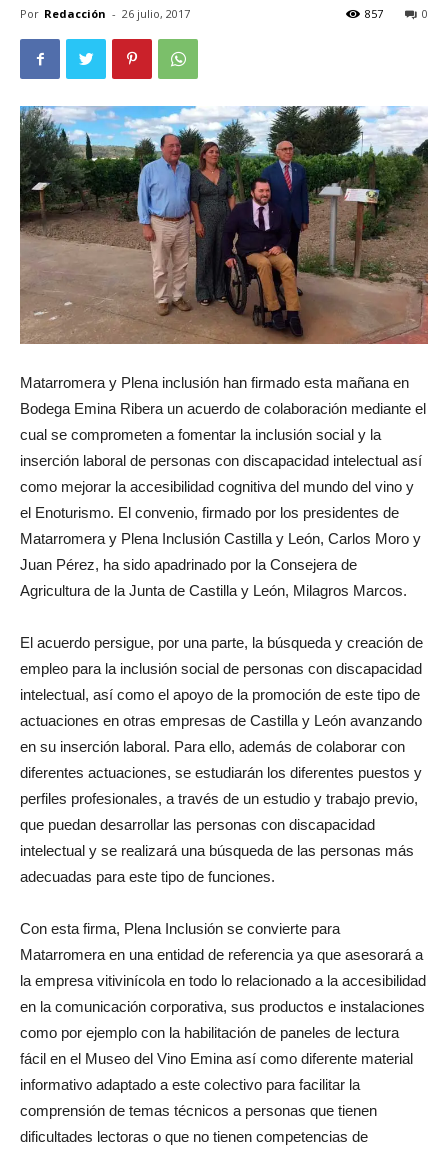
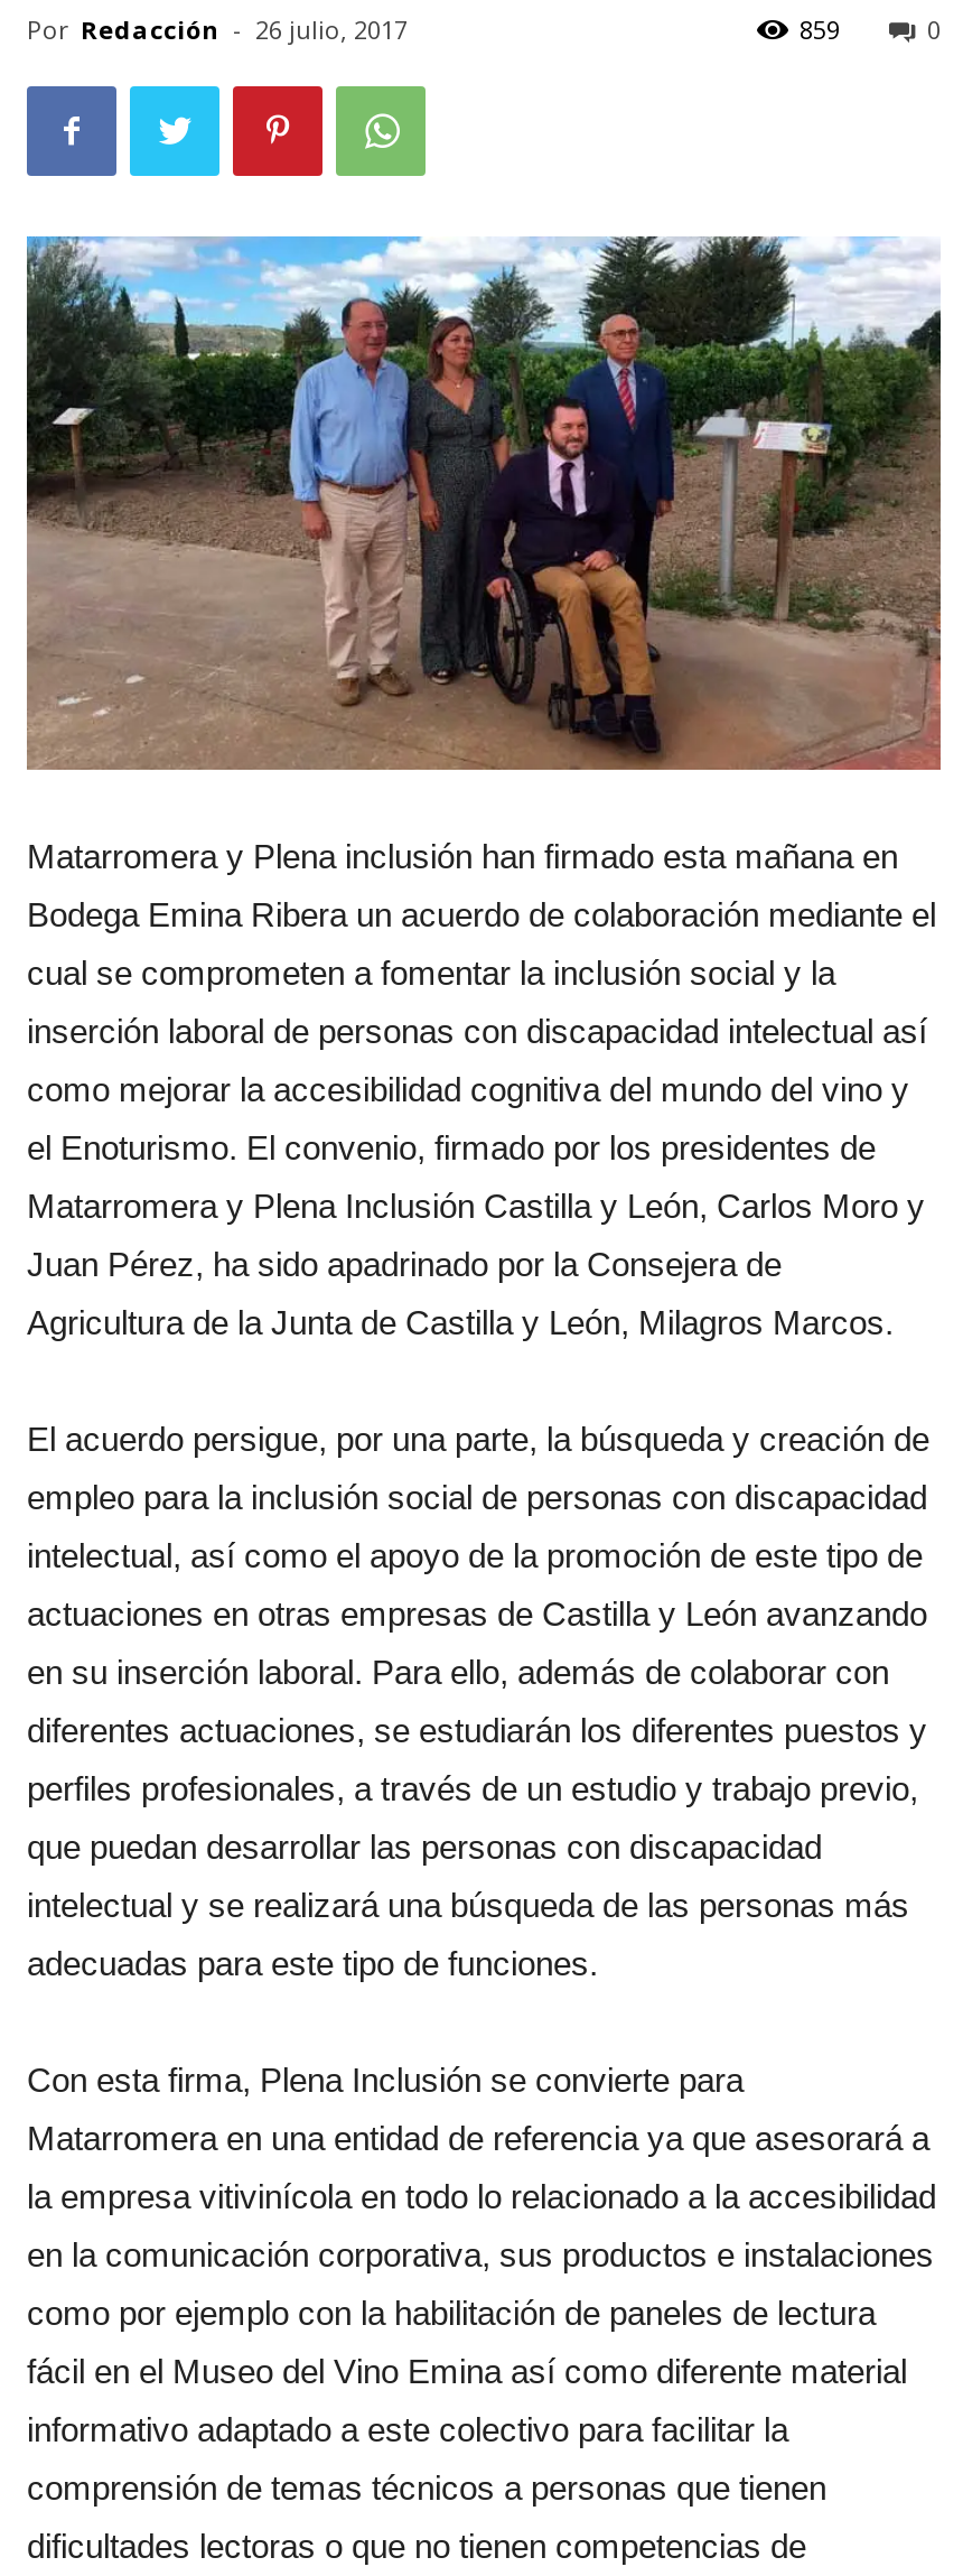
[365,6,383,21] 857 -> [800,12,840,46] 859

